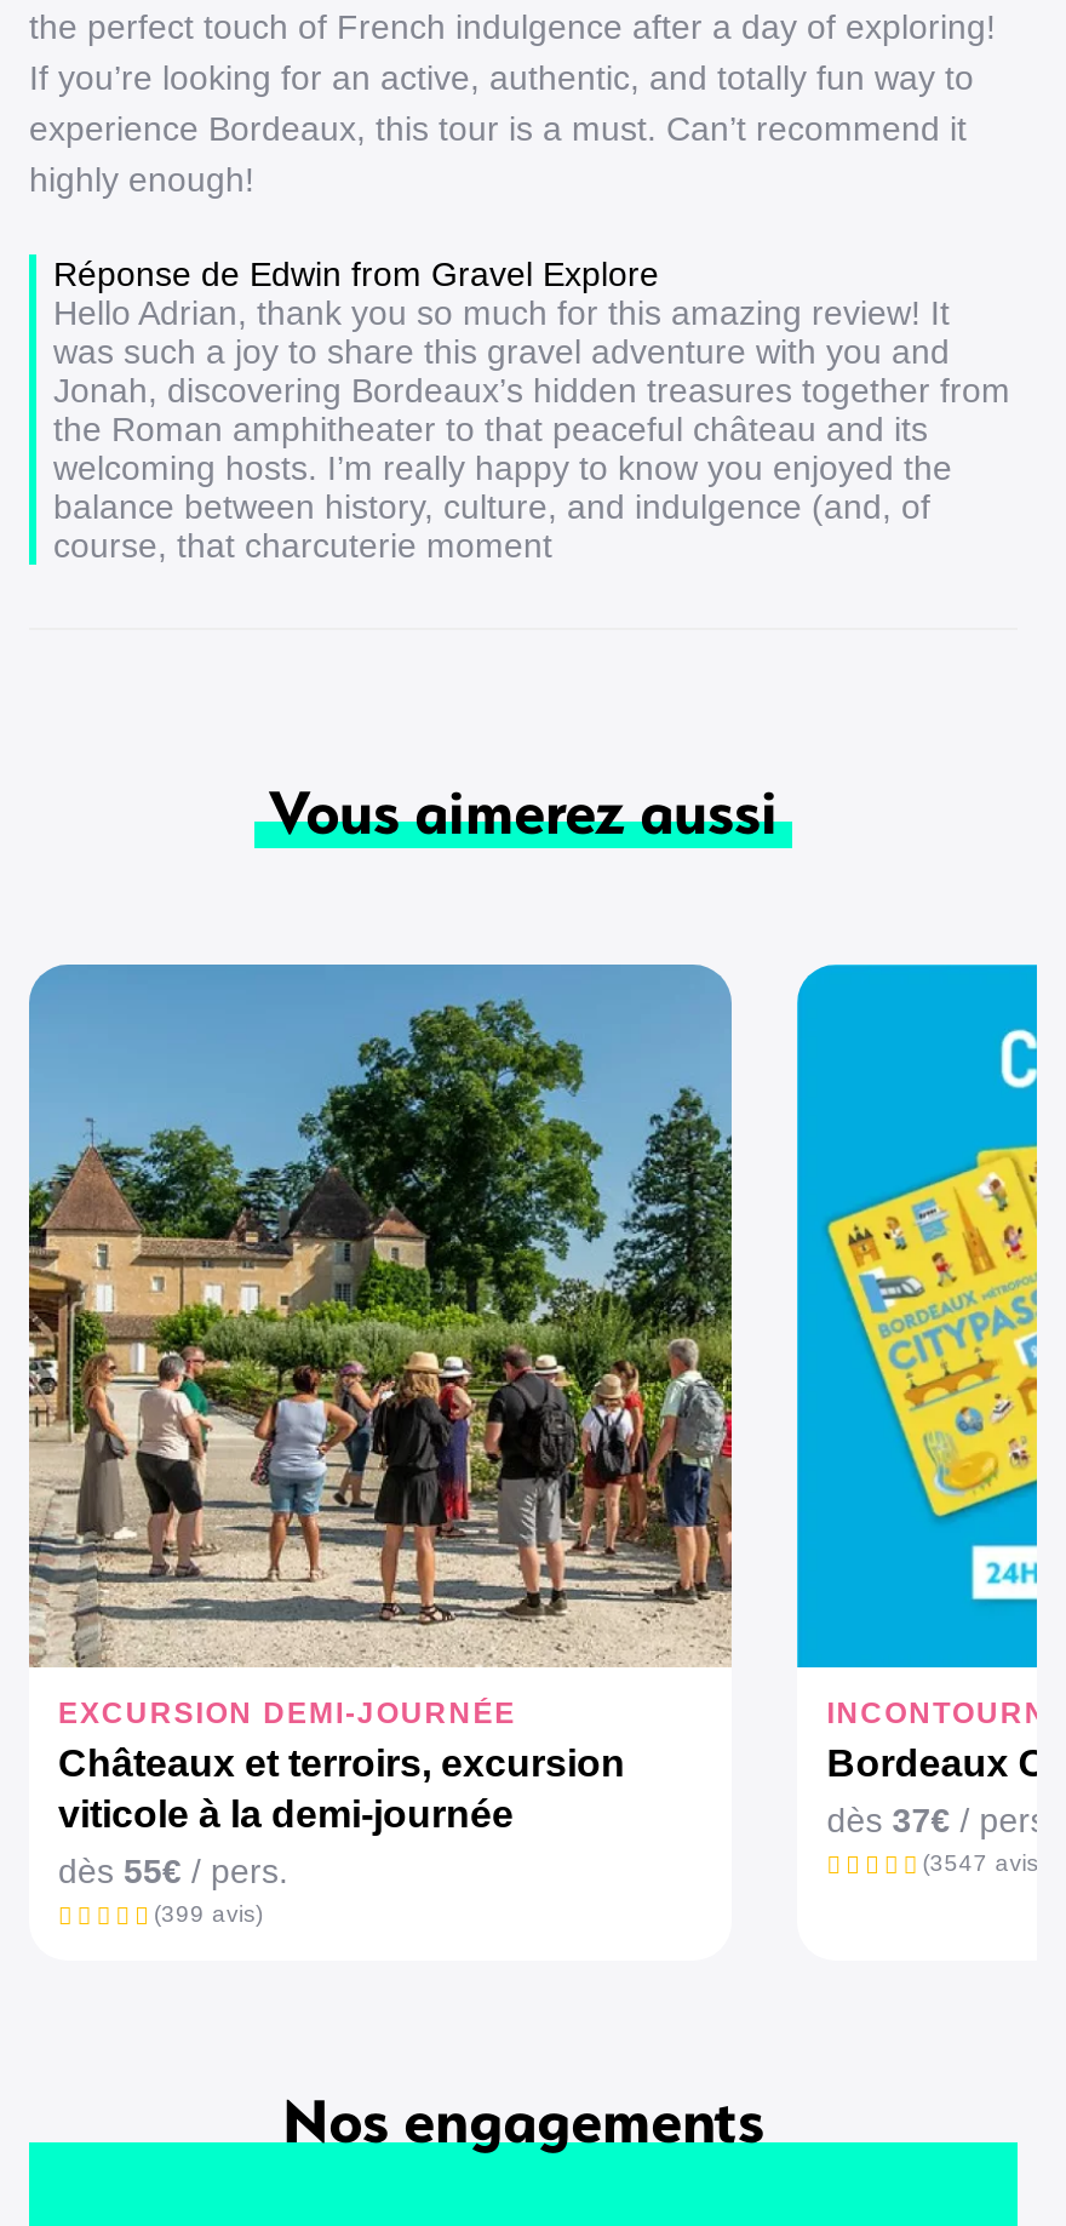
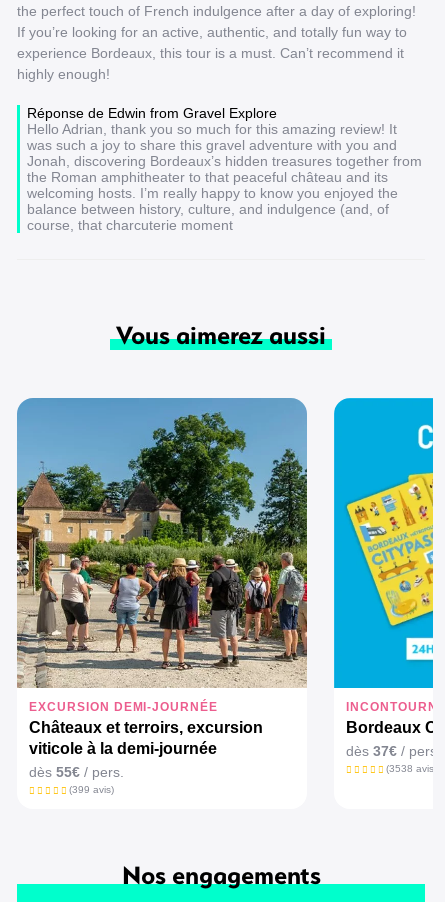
[923,1849,1046,1876] (3547 avis) -> [386,763,437,774] (3538 avis)

